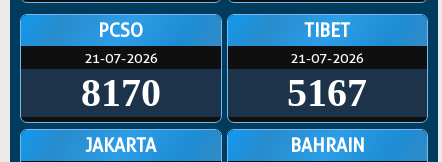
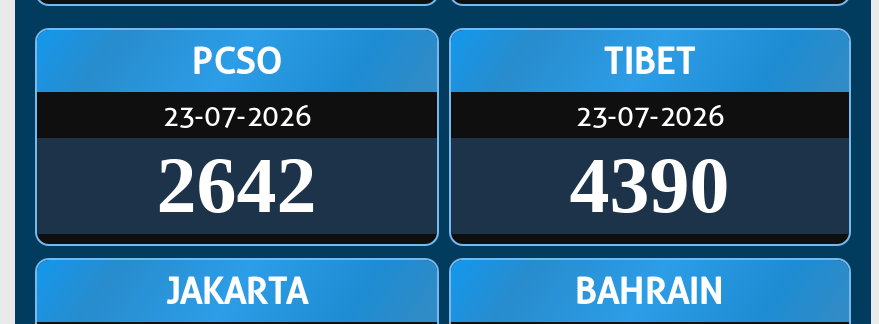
[84,50,158,66] 21-07-2026 -> [163,99,311,131] 23-07-2026
[290,50,364,66] 21-07-2026 -> [575,99,723,131] 23-07-2026
[81,70,161,115] 8170 -> [157,139,317,229] 2642
[287,70,367,115] 5167 -> [569,139,729,229] 4390

